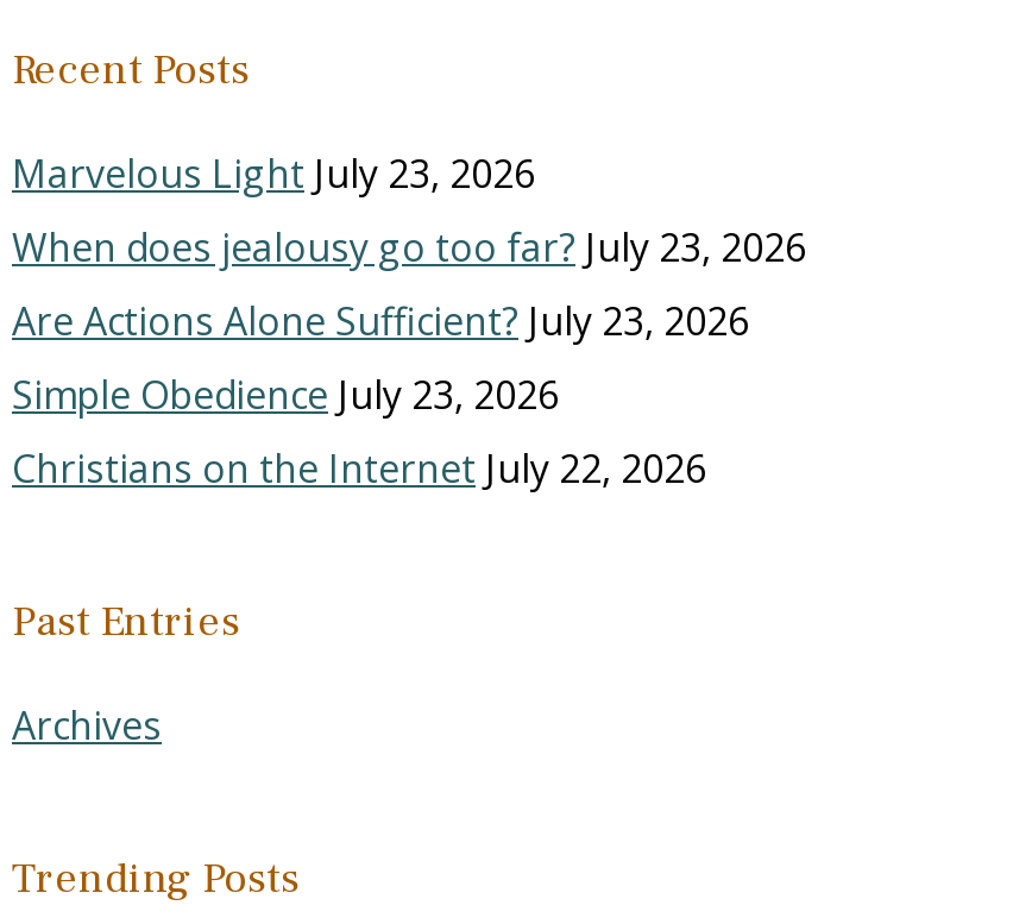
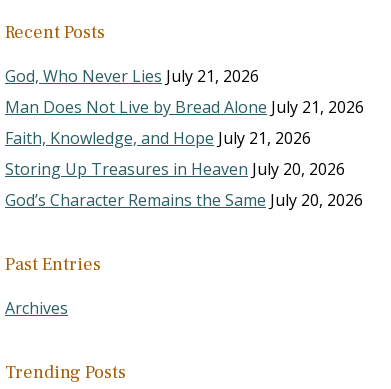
[12,147,806,495] Marvelous Light July 23, 2026 | When does jealousy go too far? July 23, 2026 | Are Actions Alone Sufficient? July 23, 2026 | Simple Obedience July 23, 2026 | Christians on the Internet July 22, 2026 -> [5,65,364,211] God, Who Never Lies July 21, 2026 | Man Does Not Live by Bread Alone July 21, 2026 | Faith, Knowledge, and Hope July 21, 2026 | Storing Up Treasures in Heaven July 20, 2026 | God’s Character Remains the Same July 20, 2026

